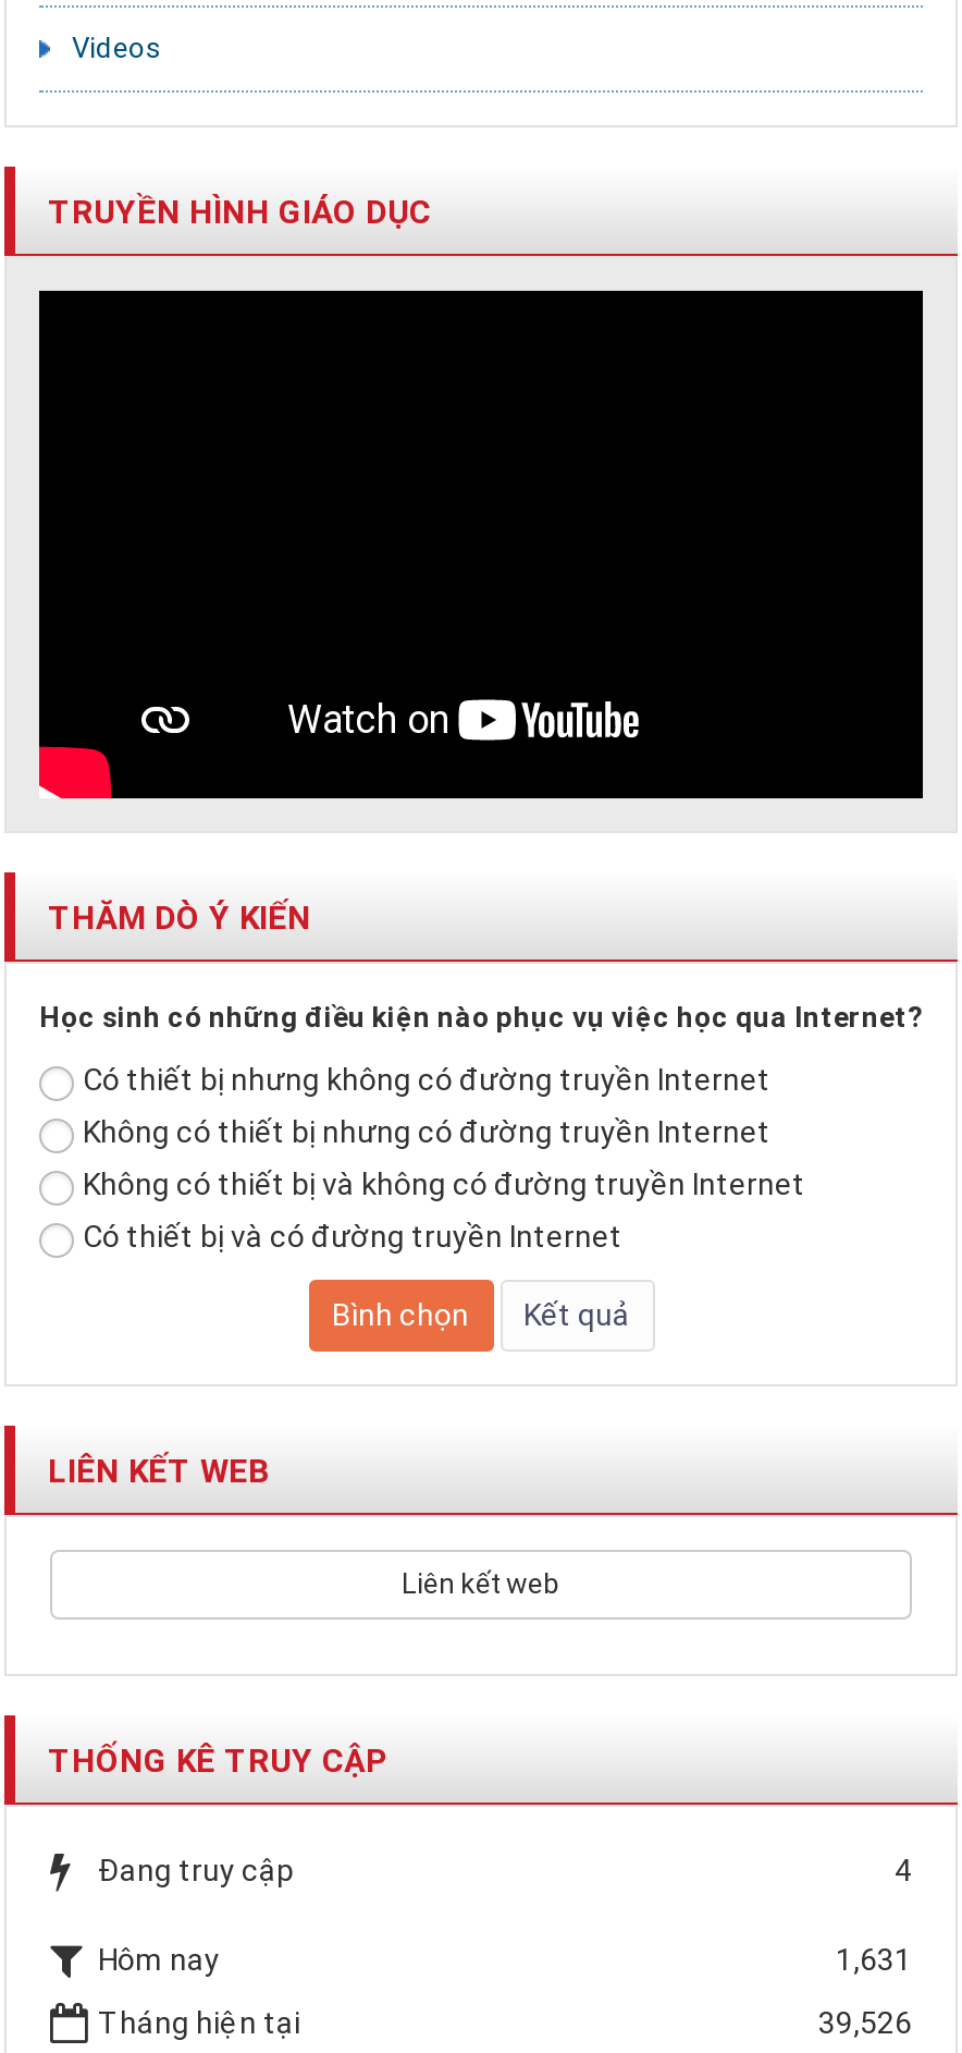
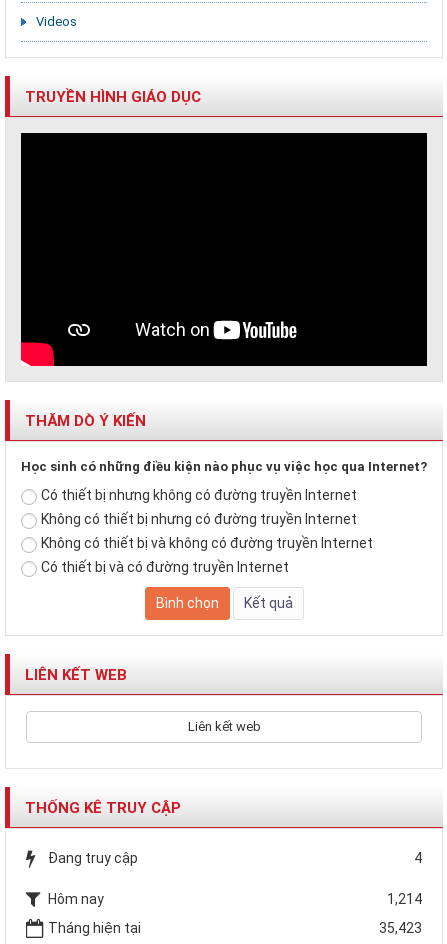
[836,1942,912,1977] 1,631 -> [387,891,422,907] 1,214
[818,2005,912,2040] 39,526 -> [379,920,422,936] 35,423

